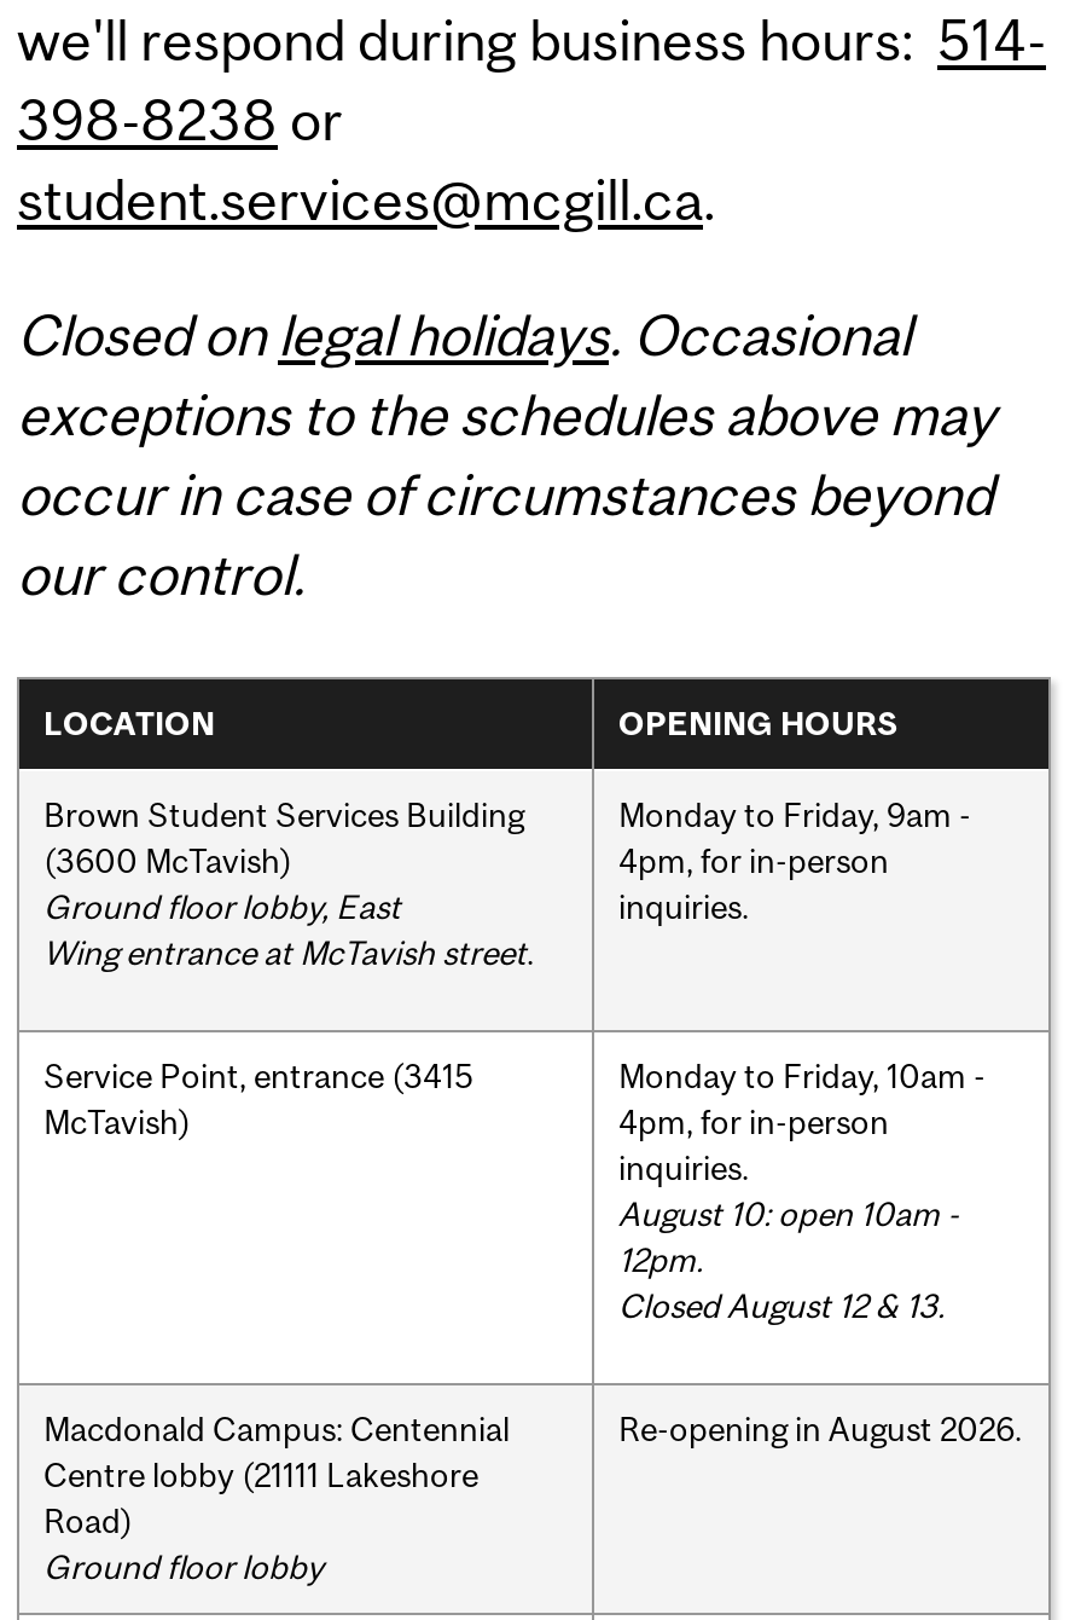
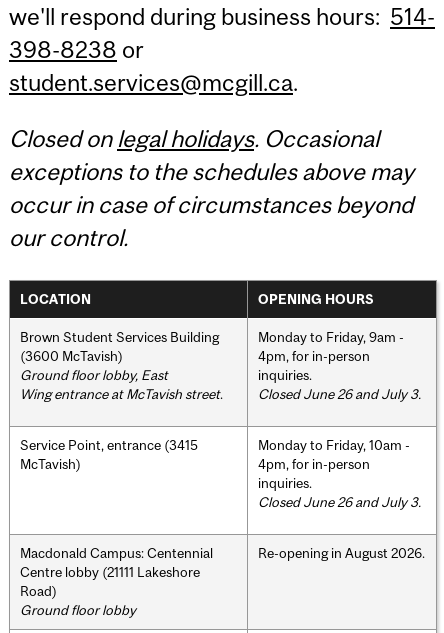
none -> [258,386,421,402] Closed June 26 and July 3.
[618,1193,959,1324] August 10: open 10am - | 12pm. | Closed August 12 & 13. -> [258,494,421,510] Closed June 26 and July 3.

